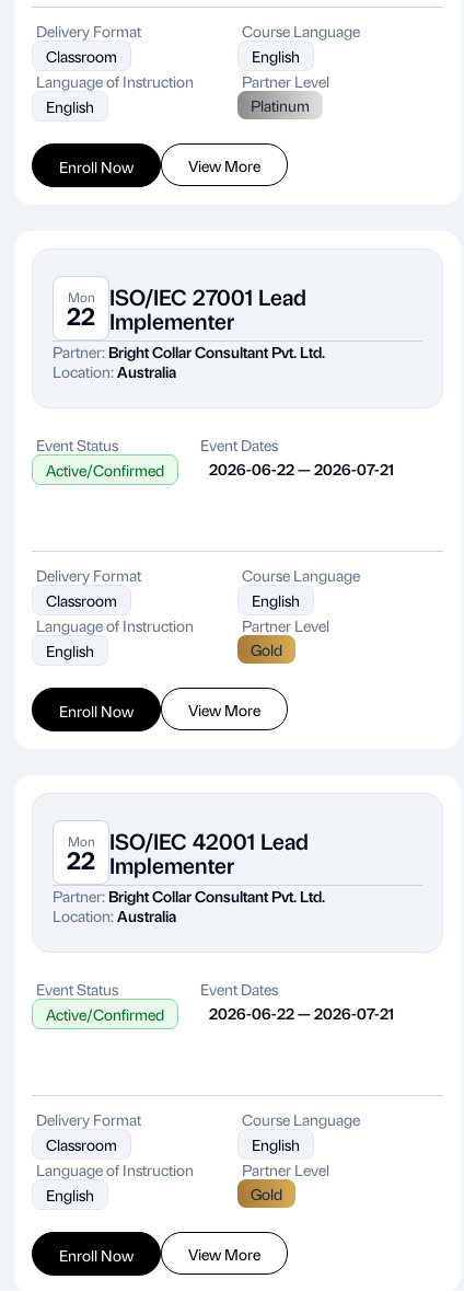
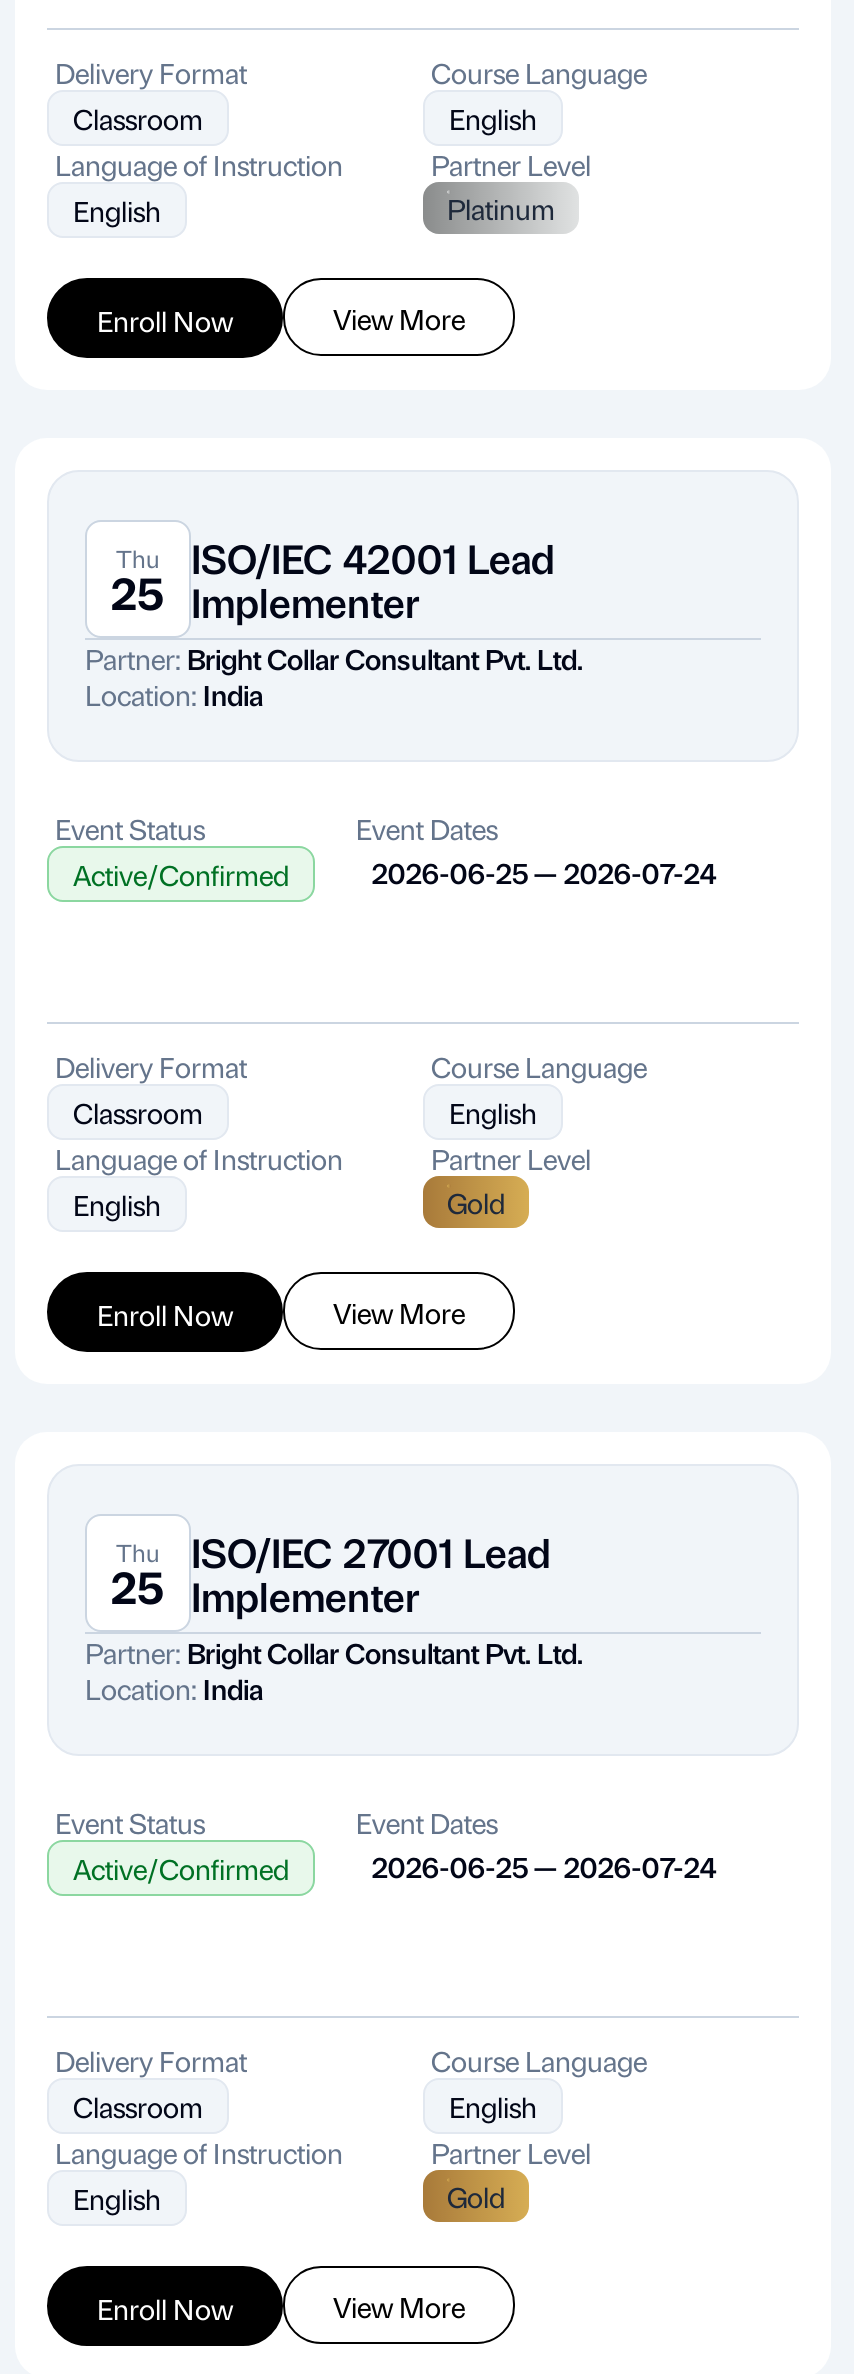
[109,281,306,310] ISO/IEC 27001 Lead -> [191,529,555,583] ISO/IEC 42001 Lead
[67,288,95,331] Mon | 22 -> [111,542,165,620] Thu | 25
[53,361,176,381] Location: Australia -> [85,676,263,712] Location: India
[209,459,394,479] 2026-06-22 — 2026-07-21 -> [372,854,716,890] 2026-06-25 — 2026-07-24
[109,825,309,855] ISO/IEC 42001 Lead -> [191,1523,551,1577] ISO/IEC 27001 Lead
[67,832,95,875] Mon | 22 -> [111,1536,165,1614] Thu | 25
[53,906,176,925] Location: Australia -> [85,1670,263,1706] Location: India
[209,1003,394,1023] 2026-06-22 — 2026-07-21 -> [372,1848,716,1884] 2026-06-25 — 2026-07-24

